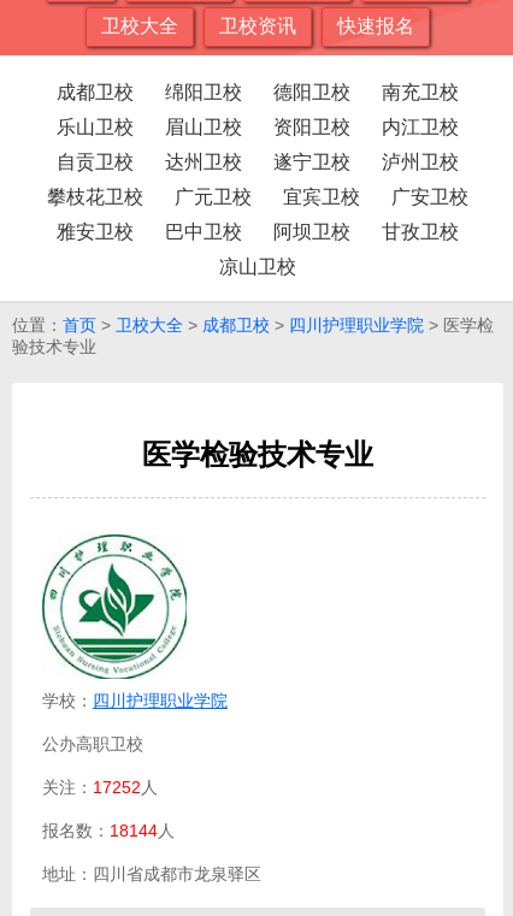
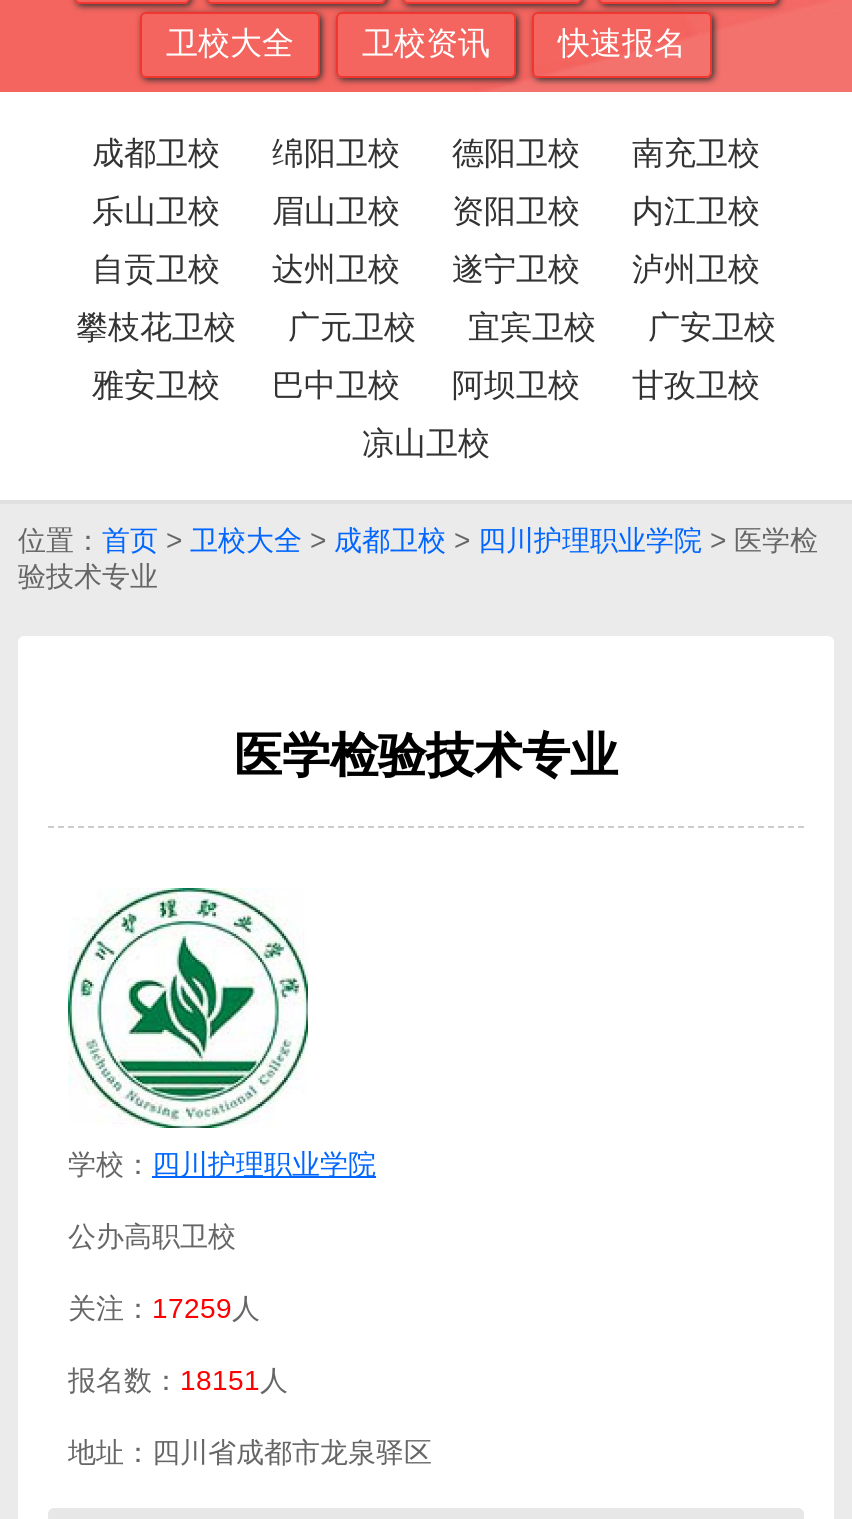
[42,778,158,797] 关注：17252人 -> [68,1292,260,1324] 关注：17259人
[42,821,175,840] 报名数：18144人 -> [68,1364,288,1396] 报名数：18151人

